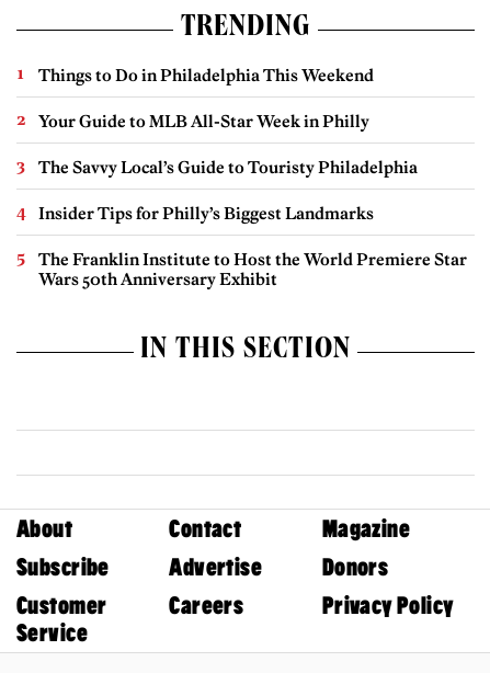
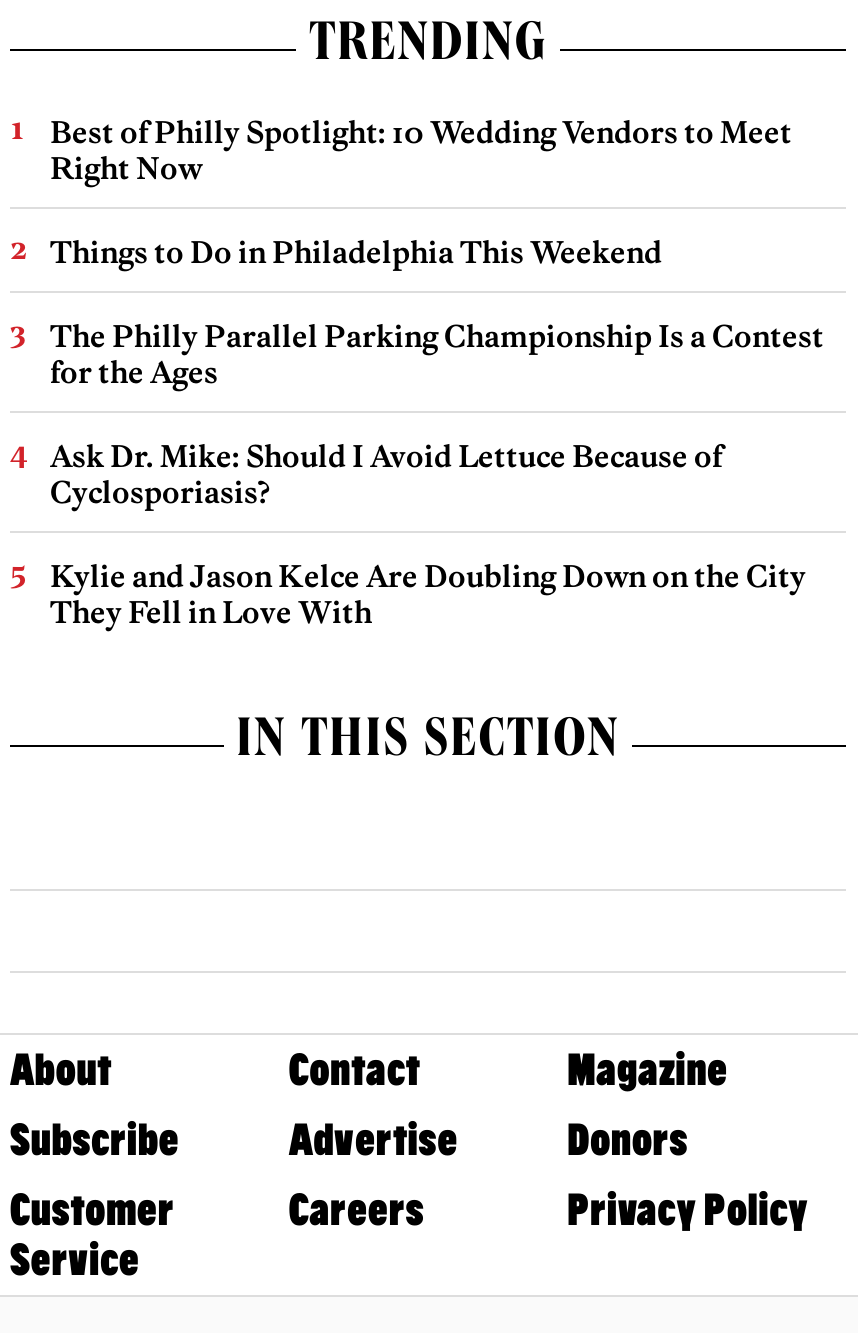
none -> [50,114,792,188] Best of Philly Spotlight: 10 Wedding Vendors to Meet | Right Now
[38,111,467,289] Your Guide to MLB All-Star Week in Philly | The Savvy Local’s Guide to Touristy Philadelphia | Insider Tips for Philly’s Biggest Landmarks | The Franklin Institute to Host the World Premiere Star | Wars 50th Anniversary Exhibit -> [50,318,824,632] The Philly Parallel Parking Championship Is a Contest | for the Ages | Ask Dr. Mike: Should I Avoid Lettuce Because of | Cyclosporiasis? | Kylie and Jason Kelce Are Doubling Down on the City | They Fell in Love With

